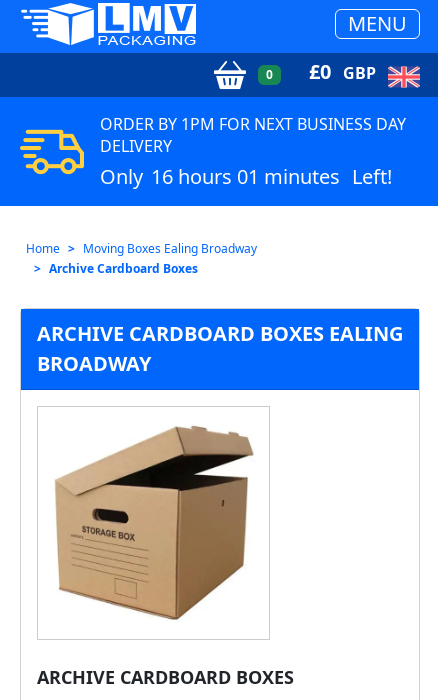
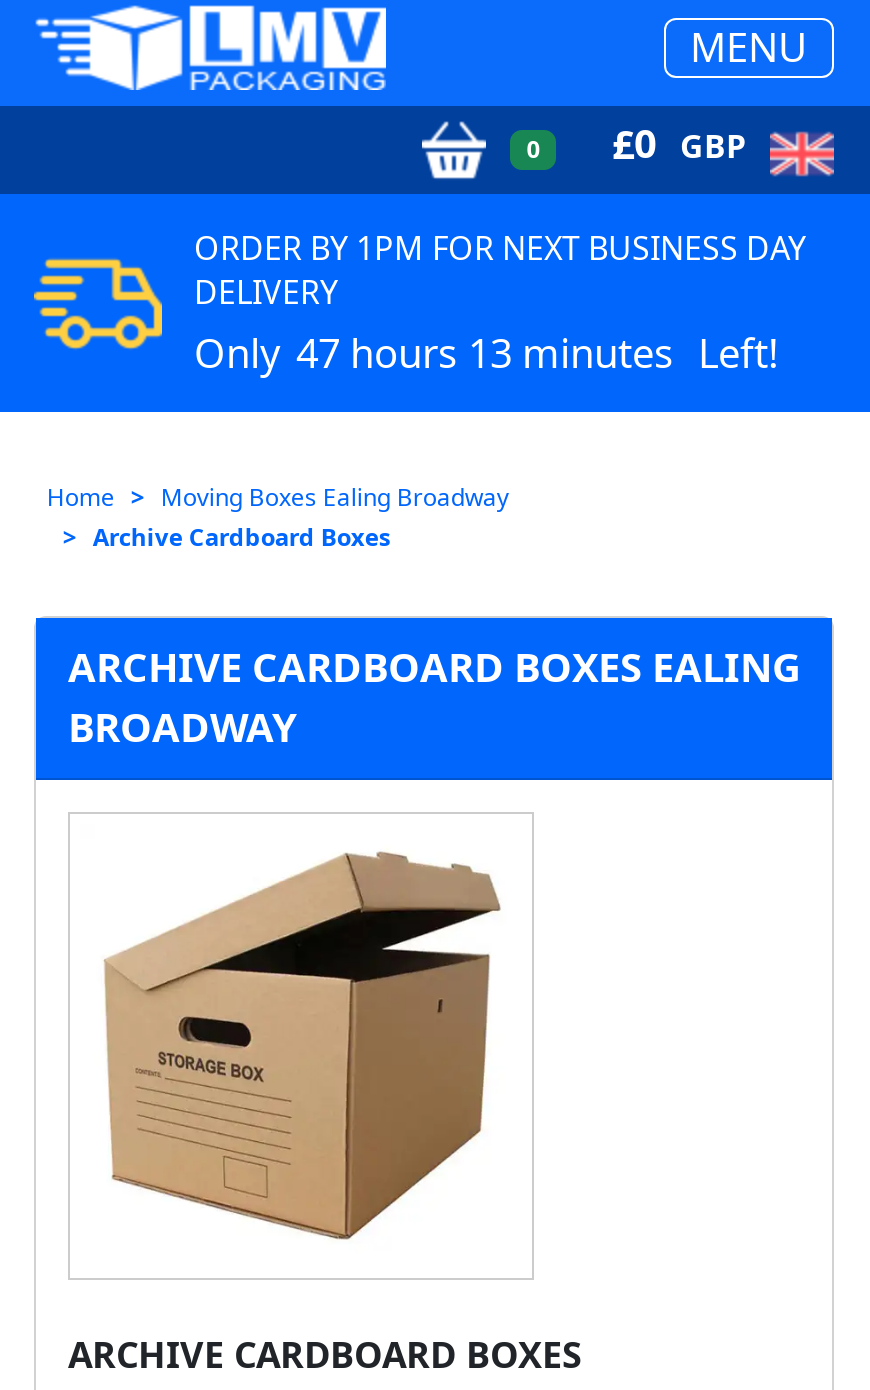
[100,163,392,190] Only 16 hours 01 minutes Left! -> [194,326,778,380] Only 47 hours 13 minutes Left!

